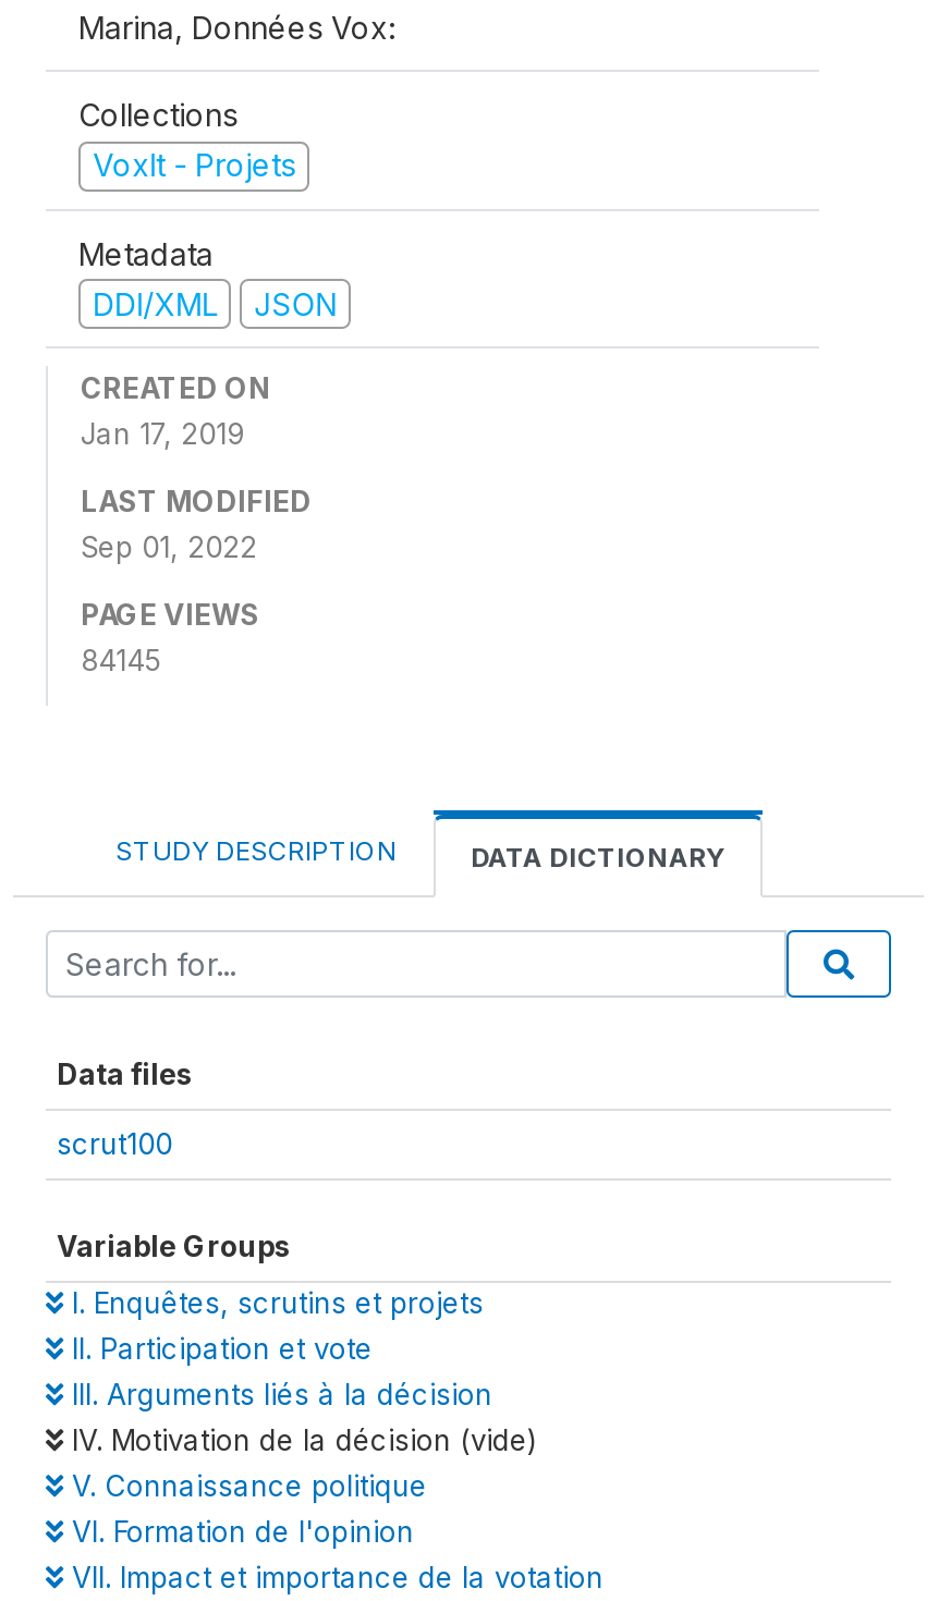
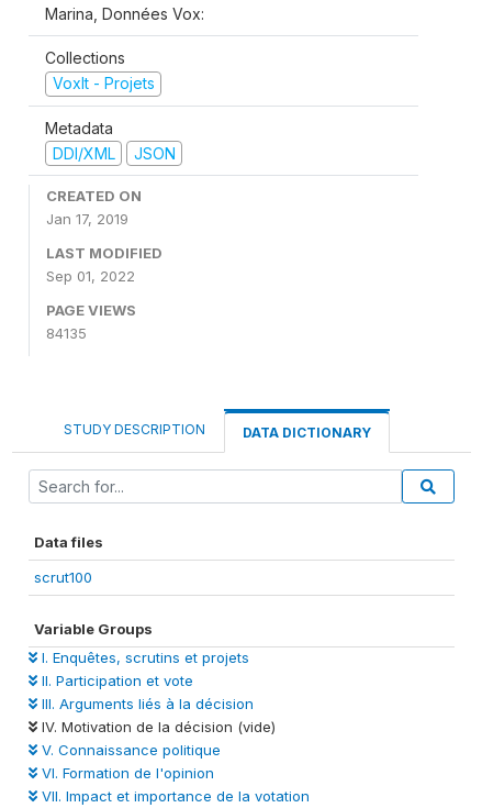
[81,643,161,677] 84145 -> [46,324,87,342] 84135

